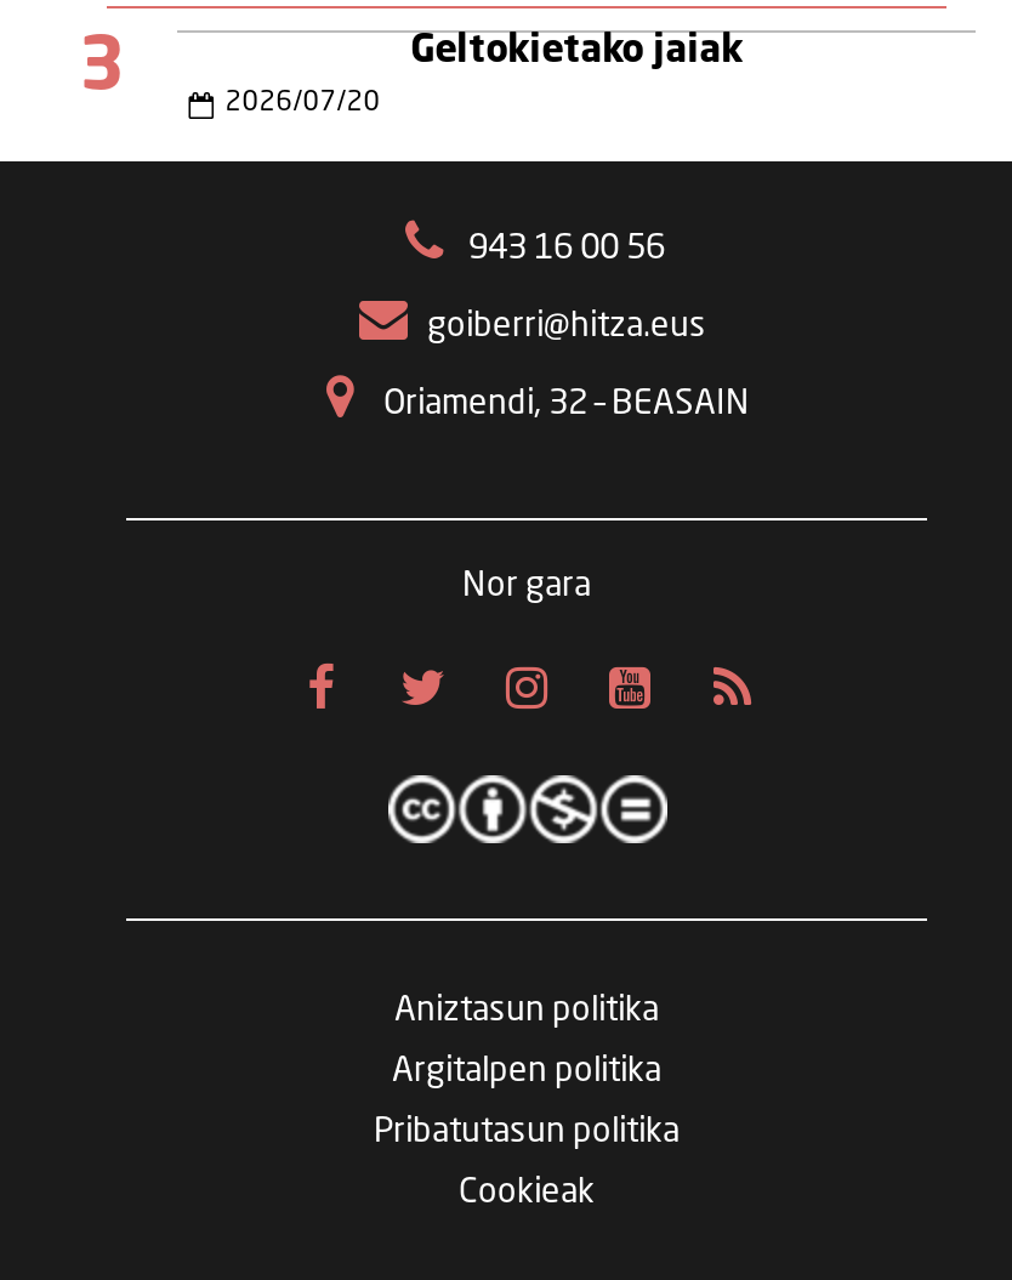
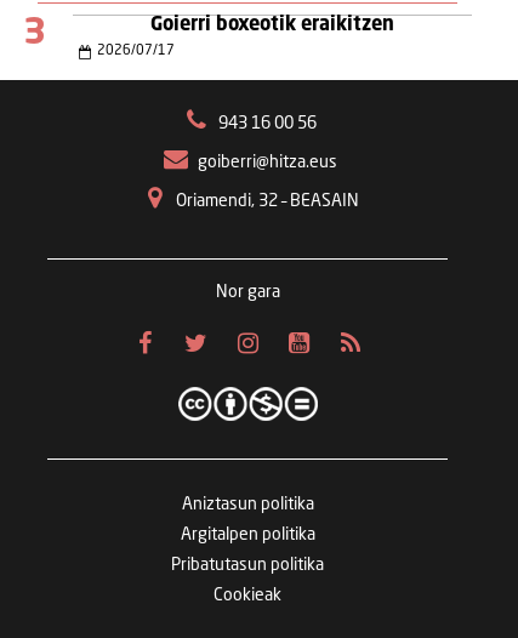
[410,33,743,72] Geltokietako jaiak -> [151,16,394,35] Goierri boxeotik eraikitzen
[225,91,380,117] 2026/07/20 -> [97,45,174,58] 2026/07/17

